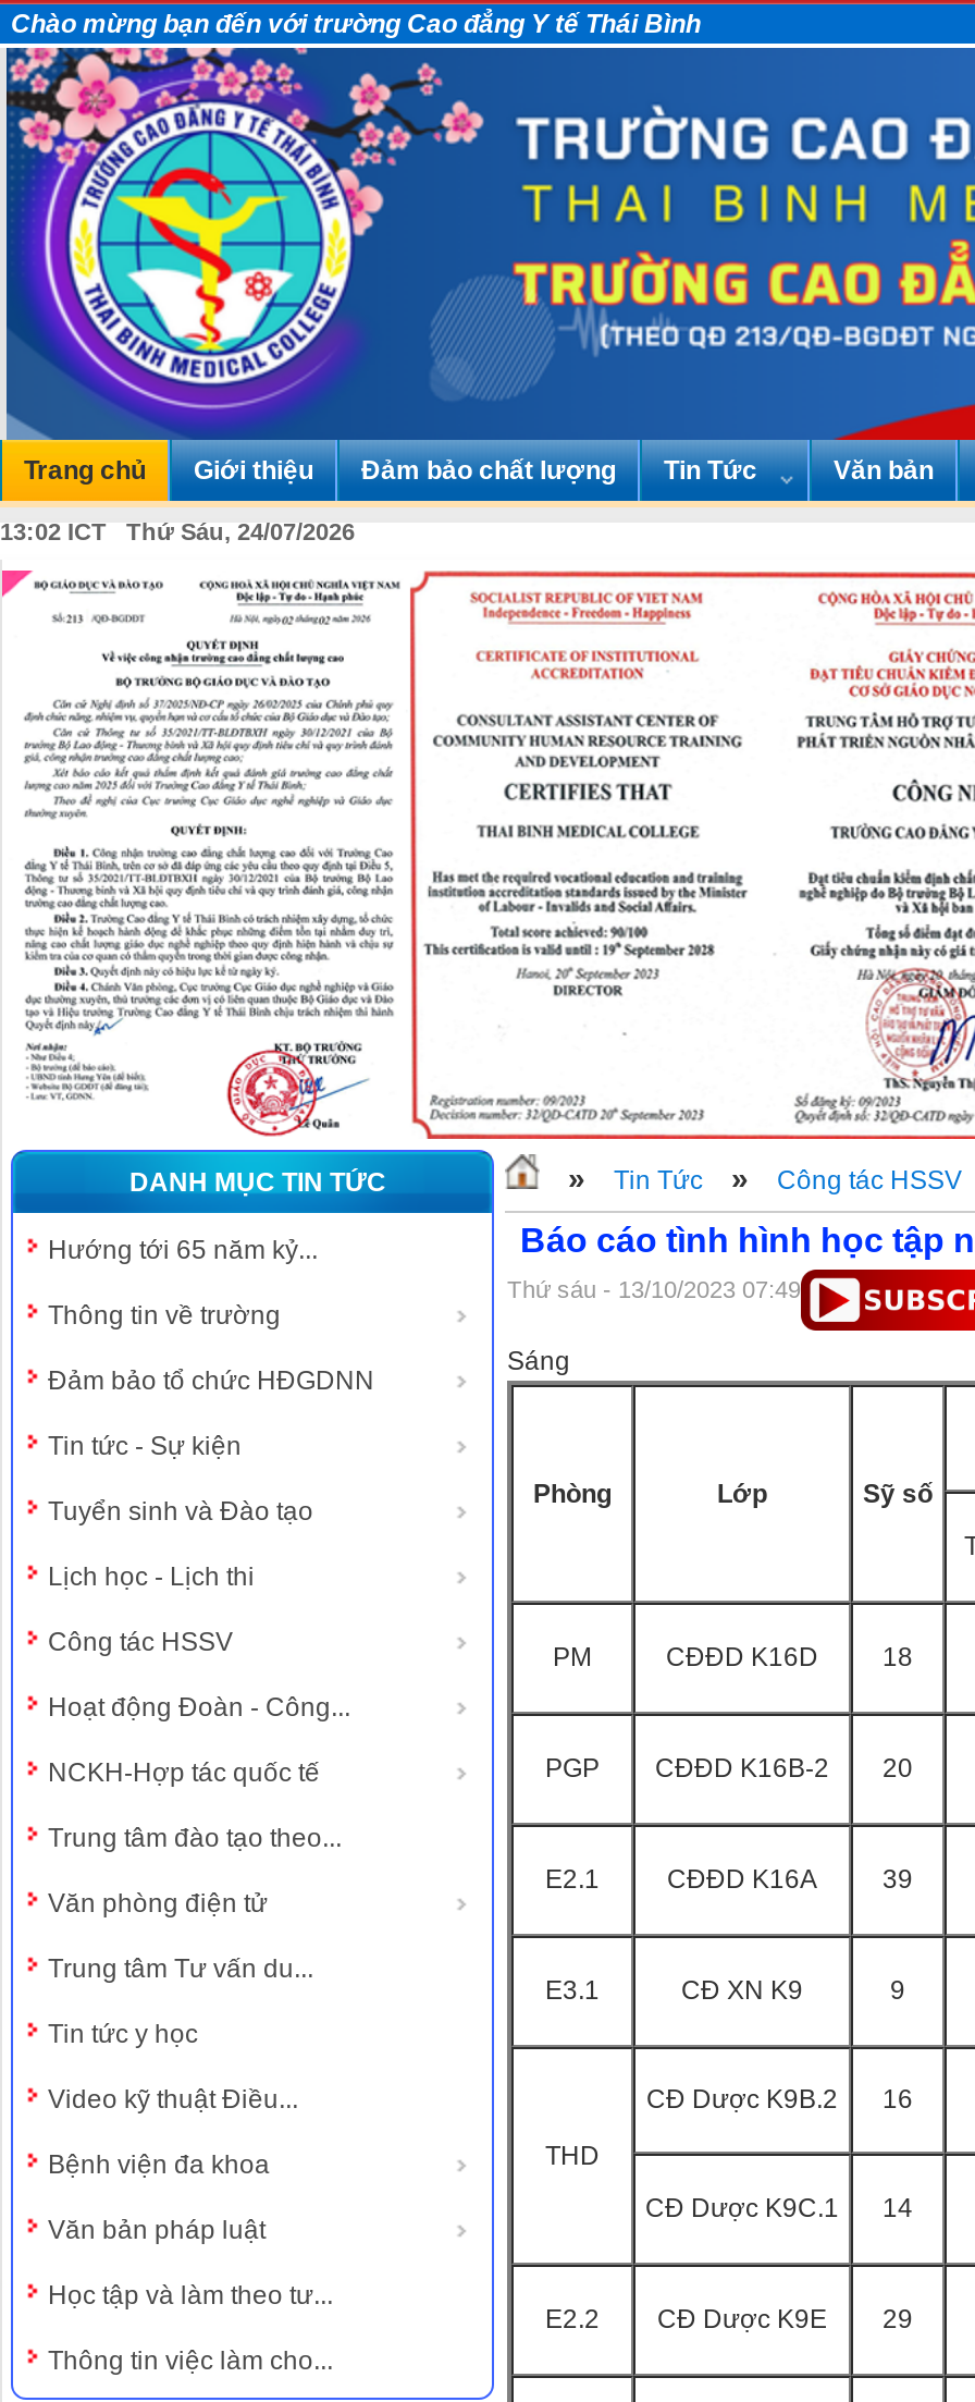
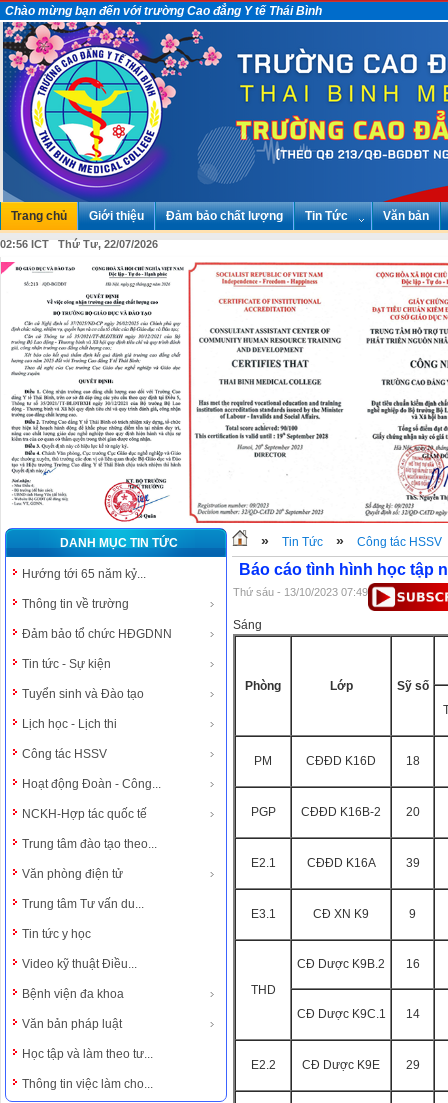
[0,518,355,544] 13:02 ICT Thứ Sáu, 24/07/2026 -> [0,238,158,250] 02:56 ICT Thứ Tư, 22/07/2026

